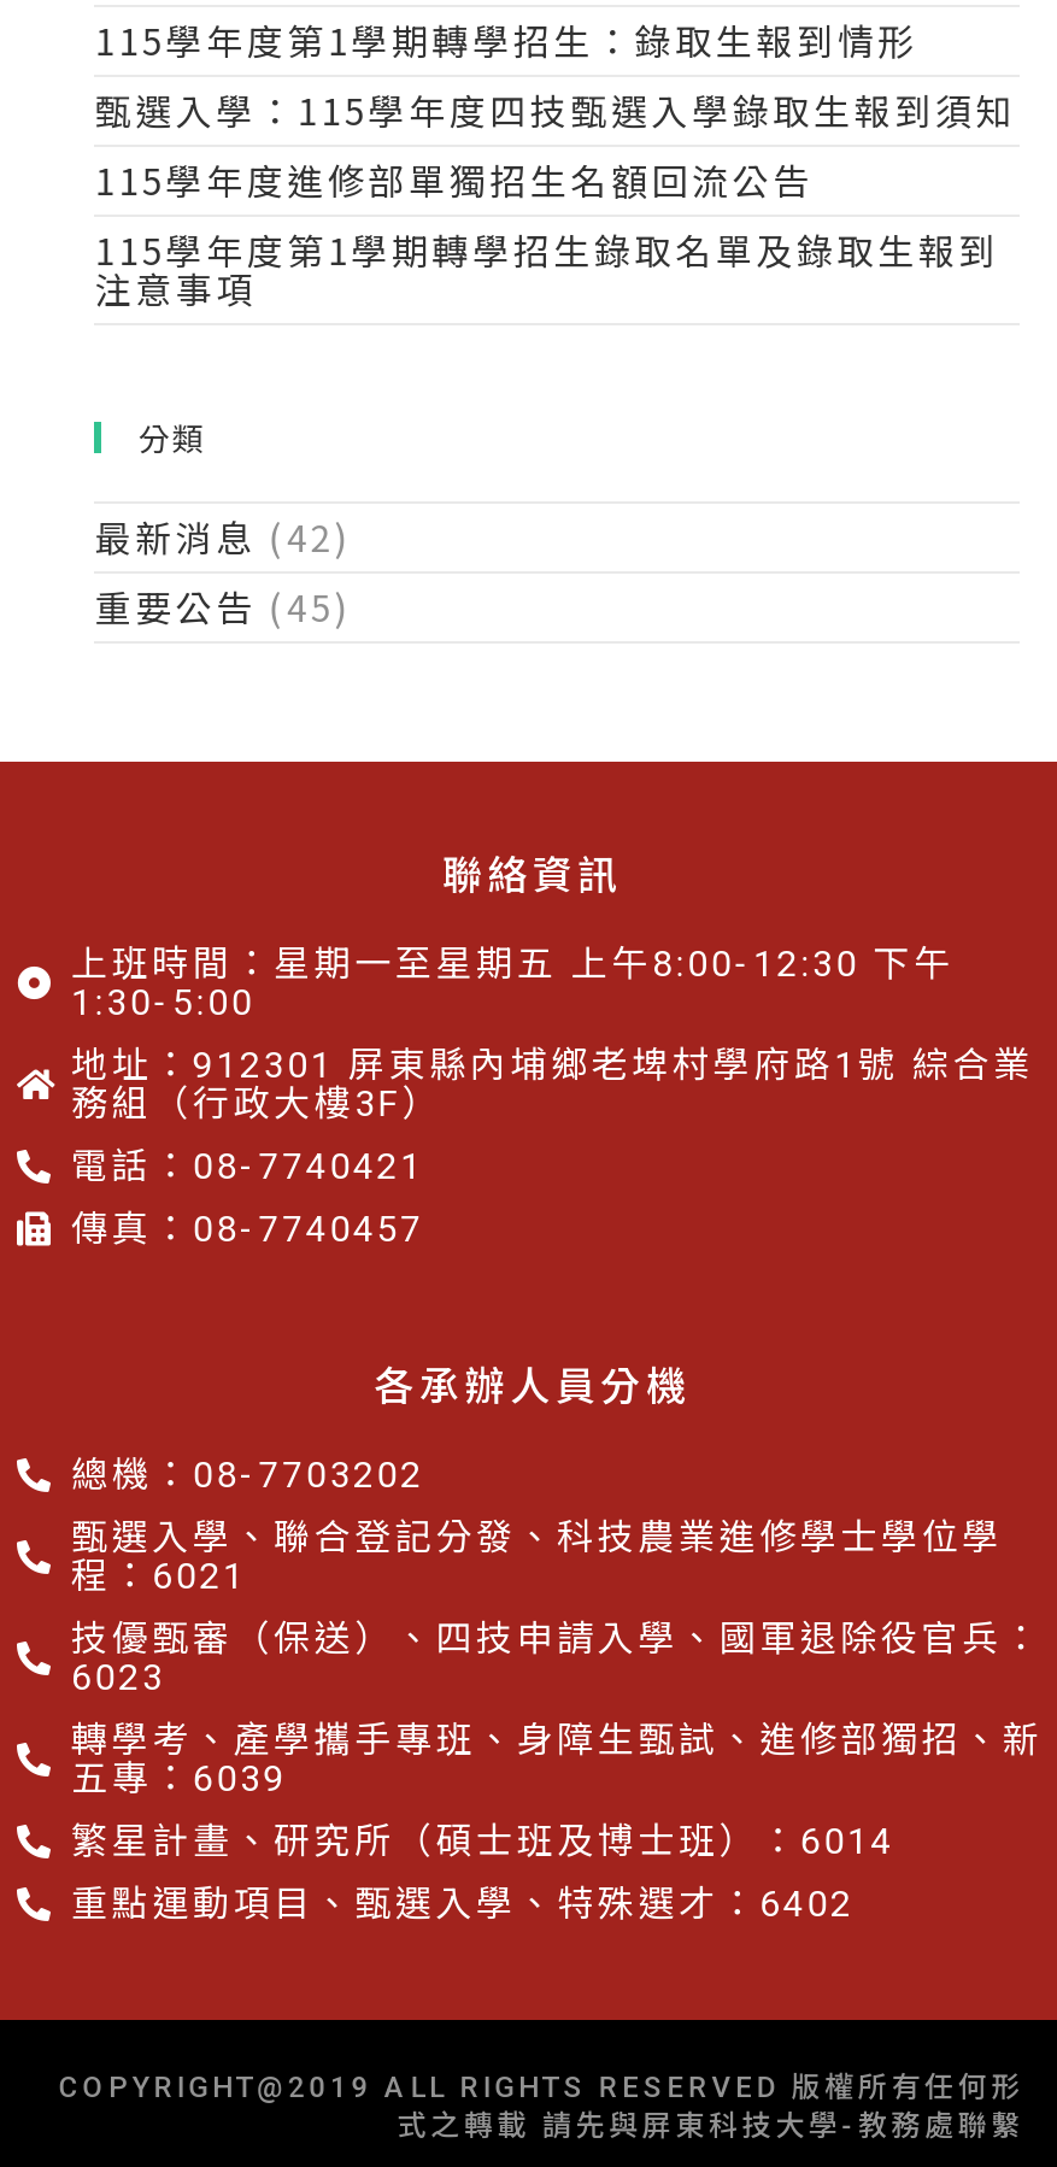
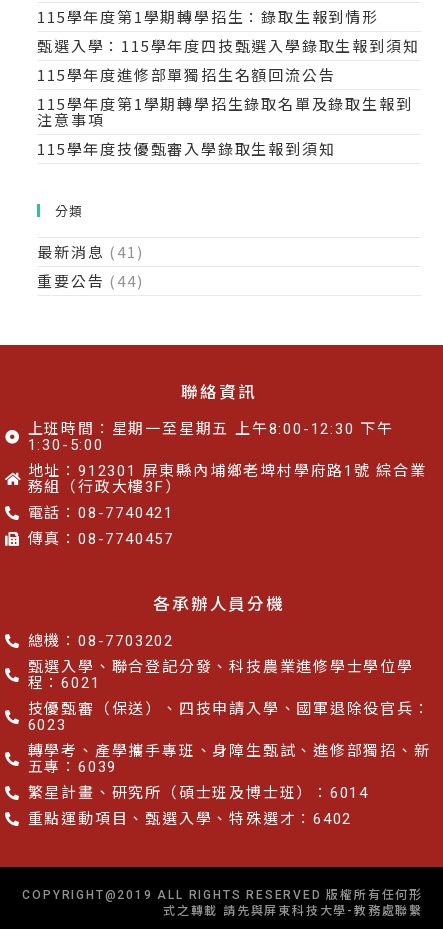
none -> [37,138,335,159] 115學年度技優甄審入學錄取生報到須知
[95,511,351,562] 最新消息 (42) -> [37,241,143,262] 最新消息 (41)
[95,581,351,632] 重要公告 (45) -> [37,270,143,291] 重要公告 (44)

